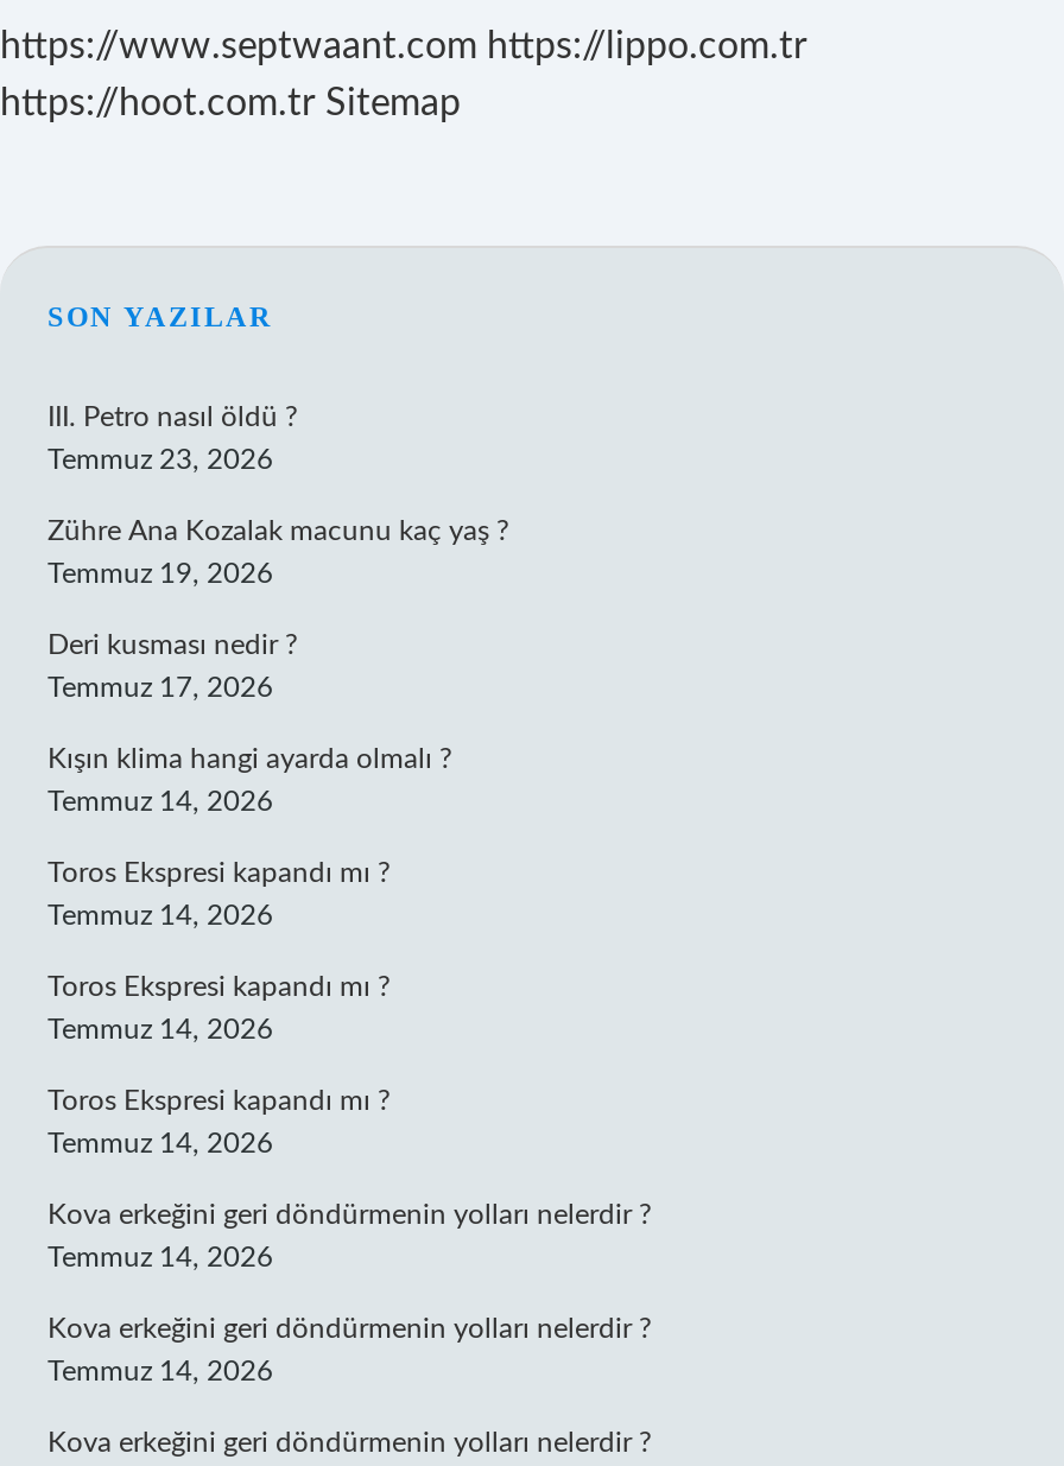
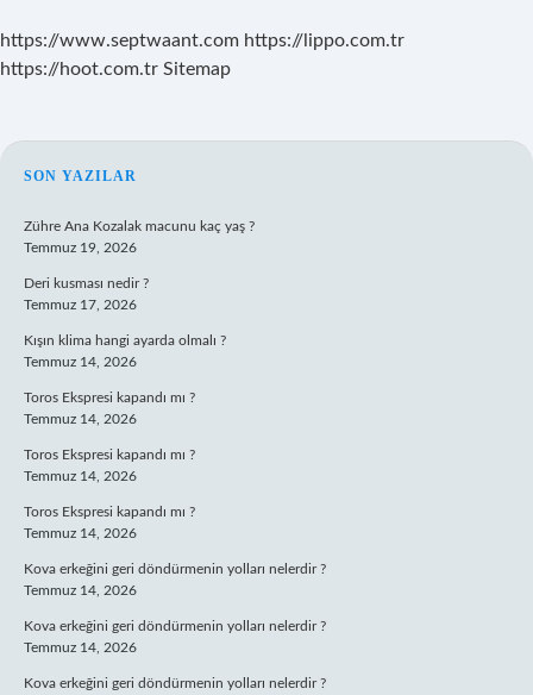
[47,402,297,474] III. Petro nasıl öldü ? | Temmuz 23, 2026 -> none

